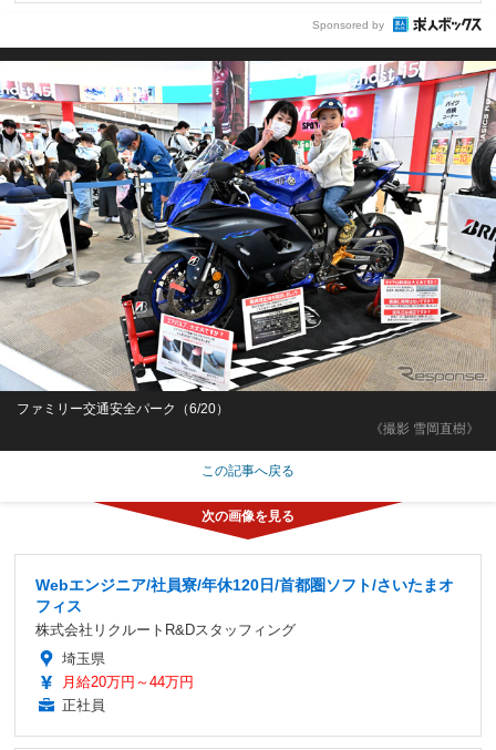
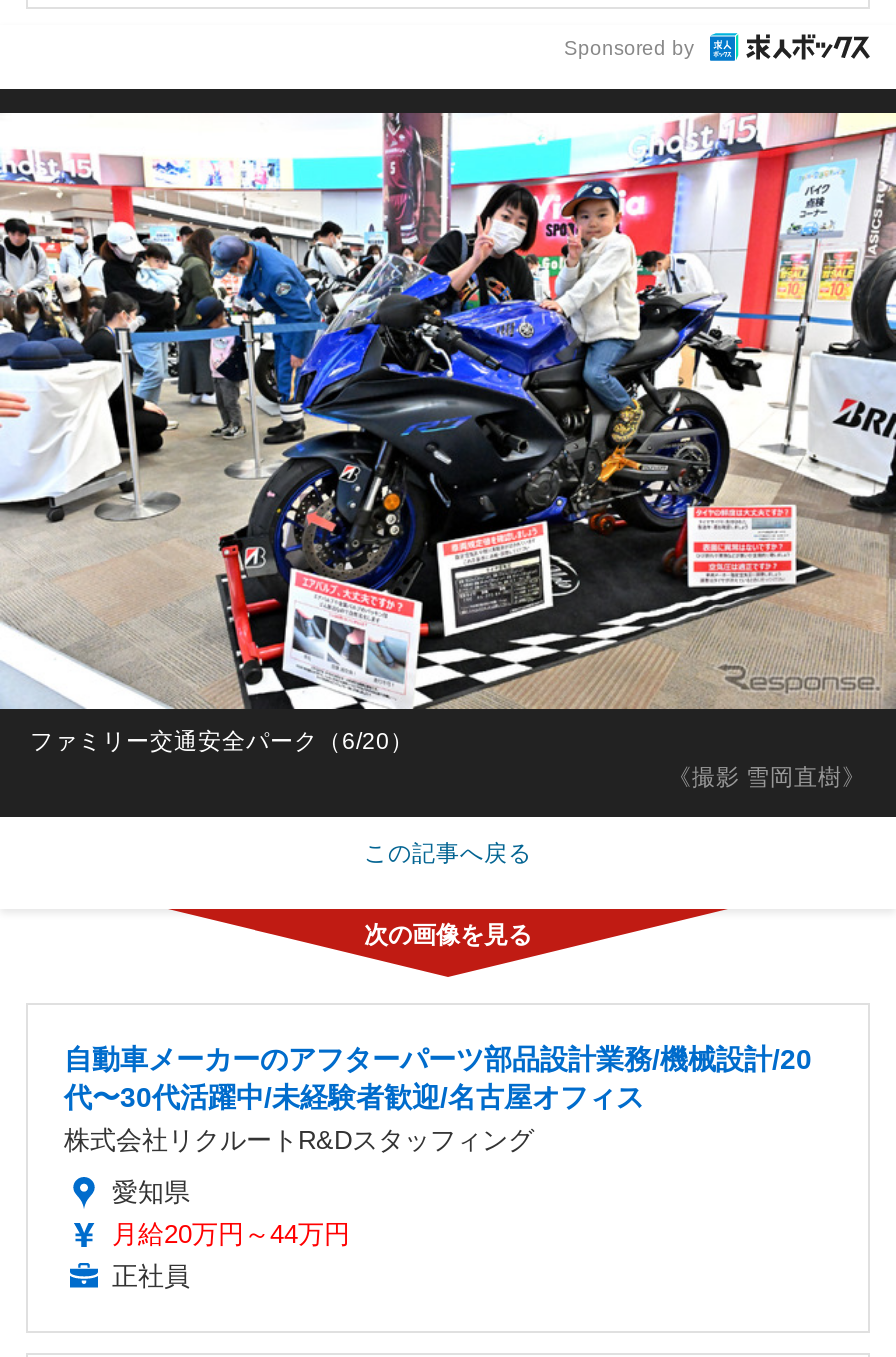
[35,576,454,615] Webエンジニア/社員寮/年休120日/首都圏ソフト/さいたまオ | フィス -> [64,1044,812,1114] 自動車メーカーのアフターパーツ部品設計業務/機械設計/20 | 代〜30代活躍中/未経験者歓迎/名古屋オフィス
[62,651,105,667] 埼玉県 -> [112,1178,190,1208] 愛知県

